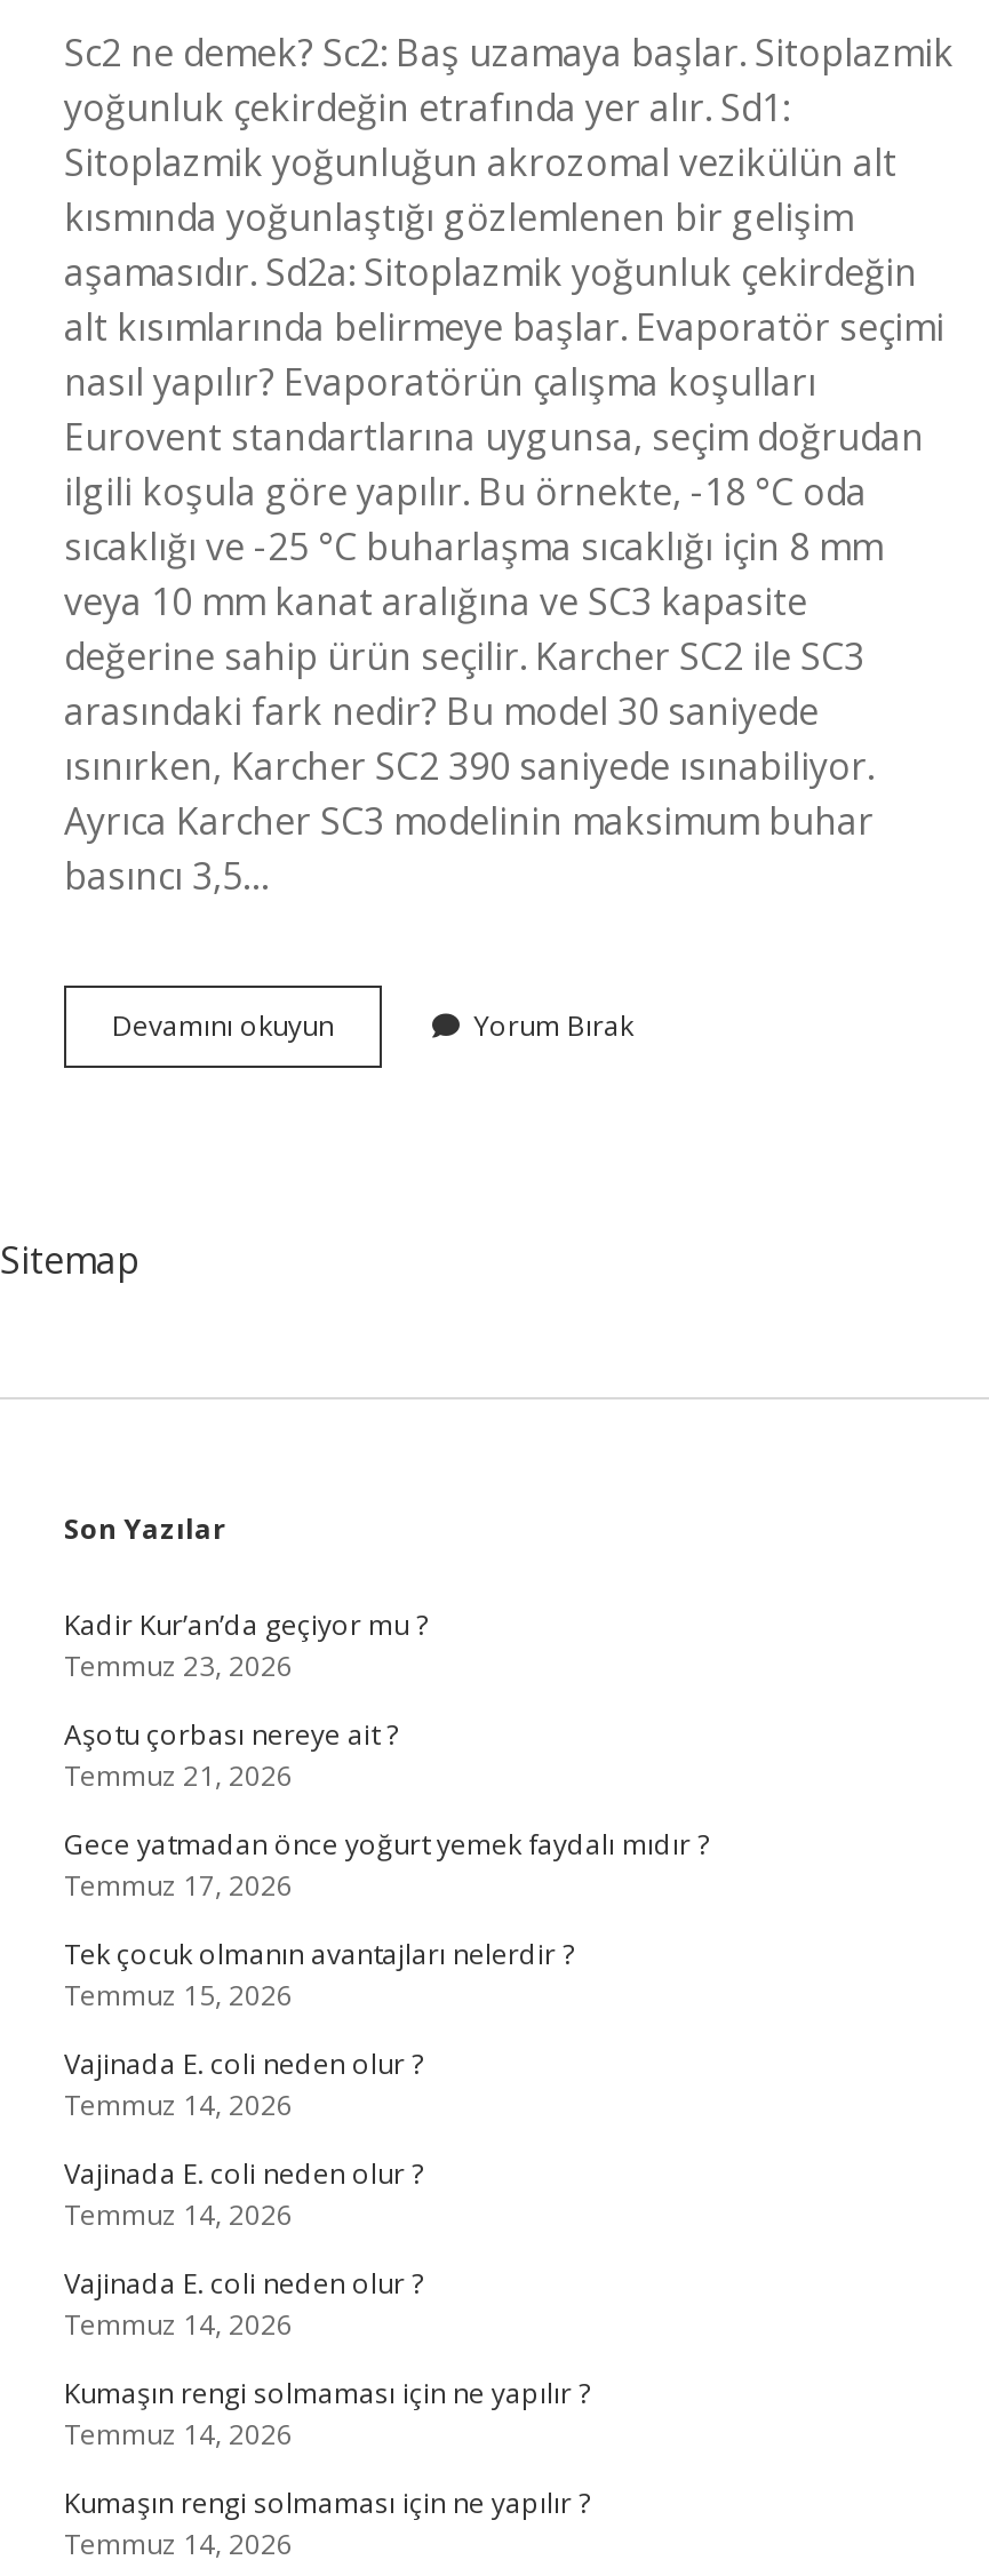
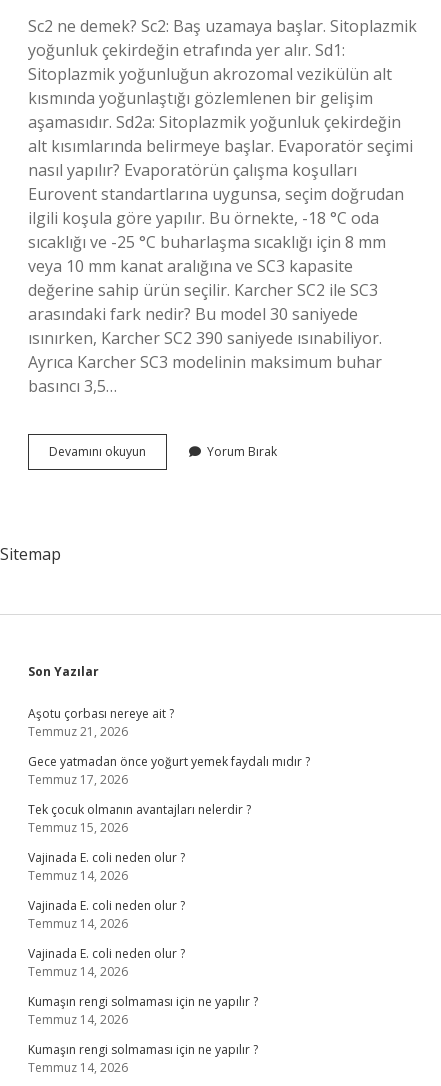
[64,1605,428,1685] Kadir Kur’an’da geçiyor mu ? | Temmuz 23, 2026 -> none

